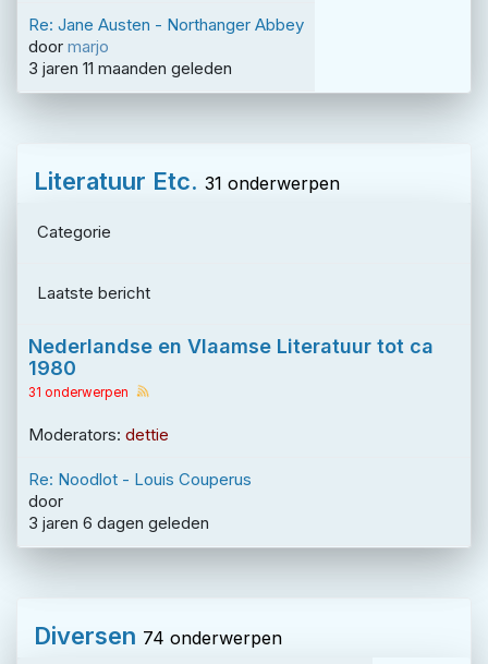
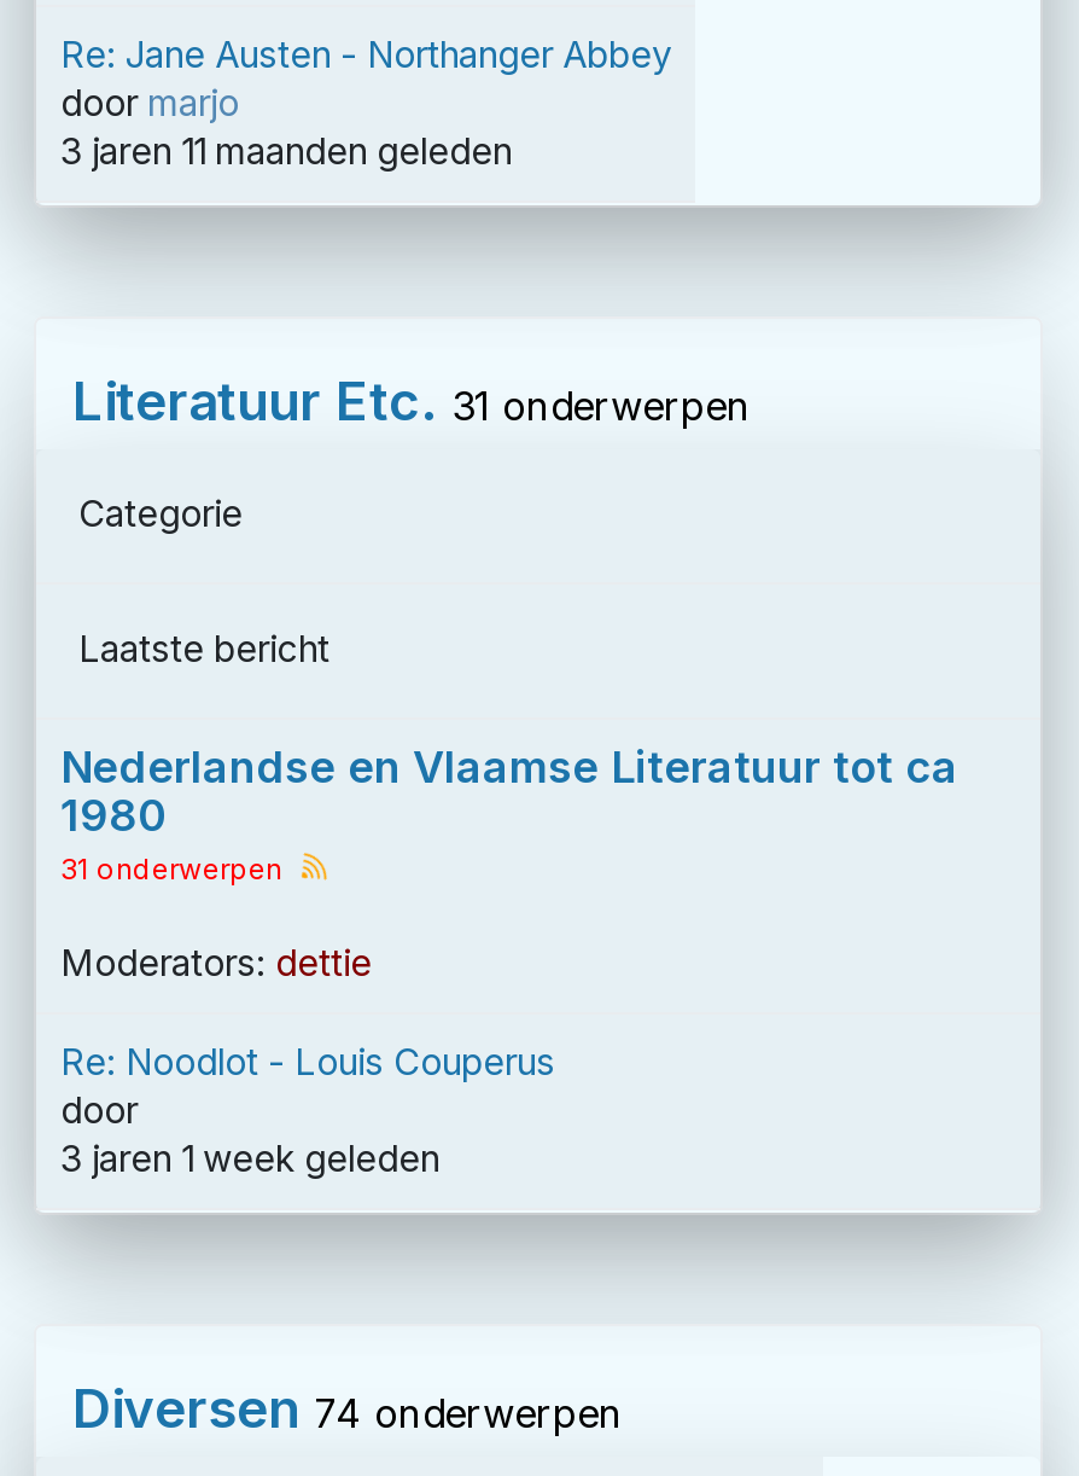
[28,513,209,534] 3 jaren 6 dagen geleden -> [60,1136,439,1182] 3 jaren 1 week geleden

